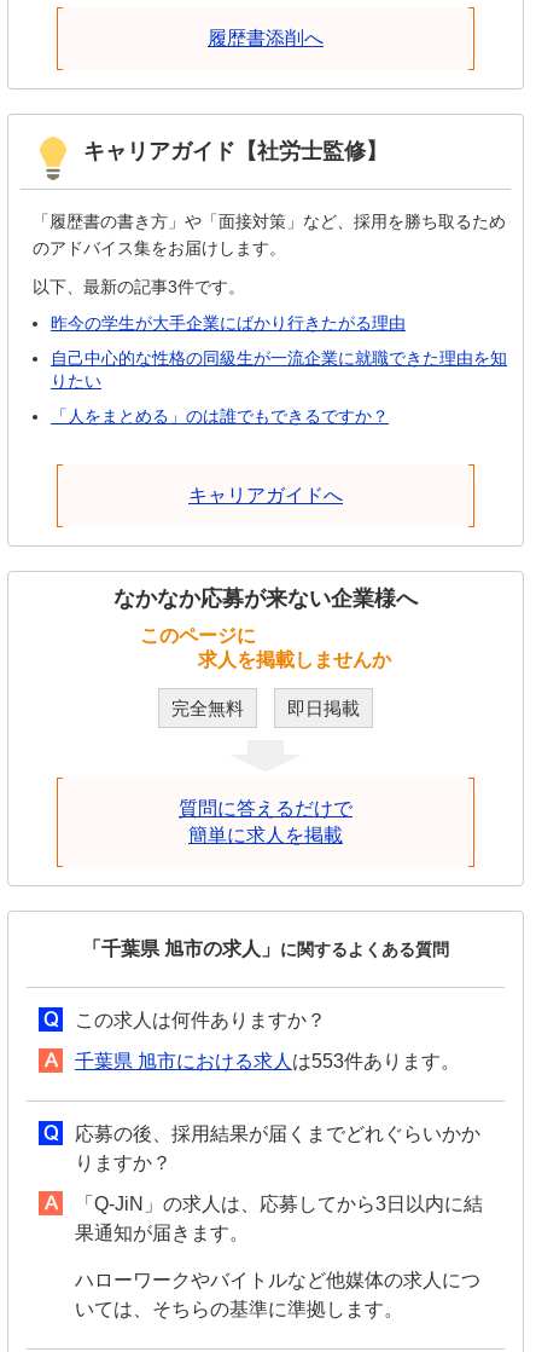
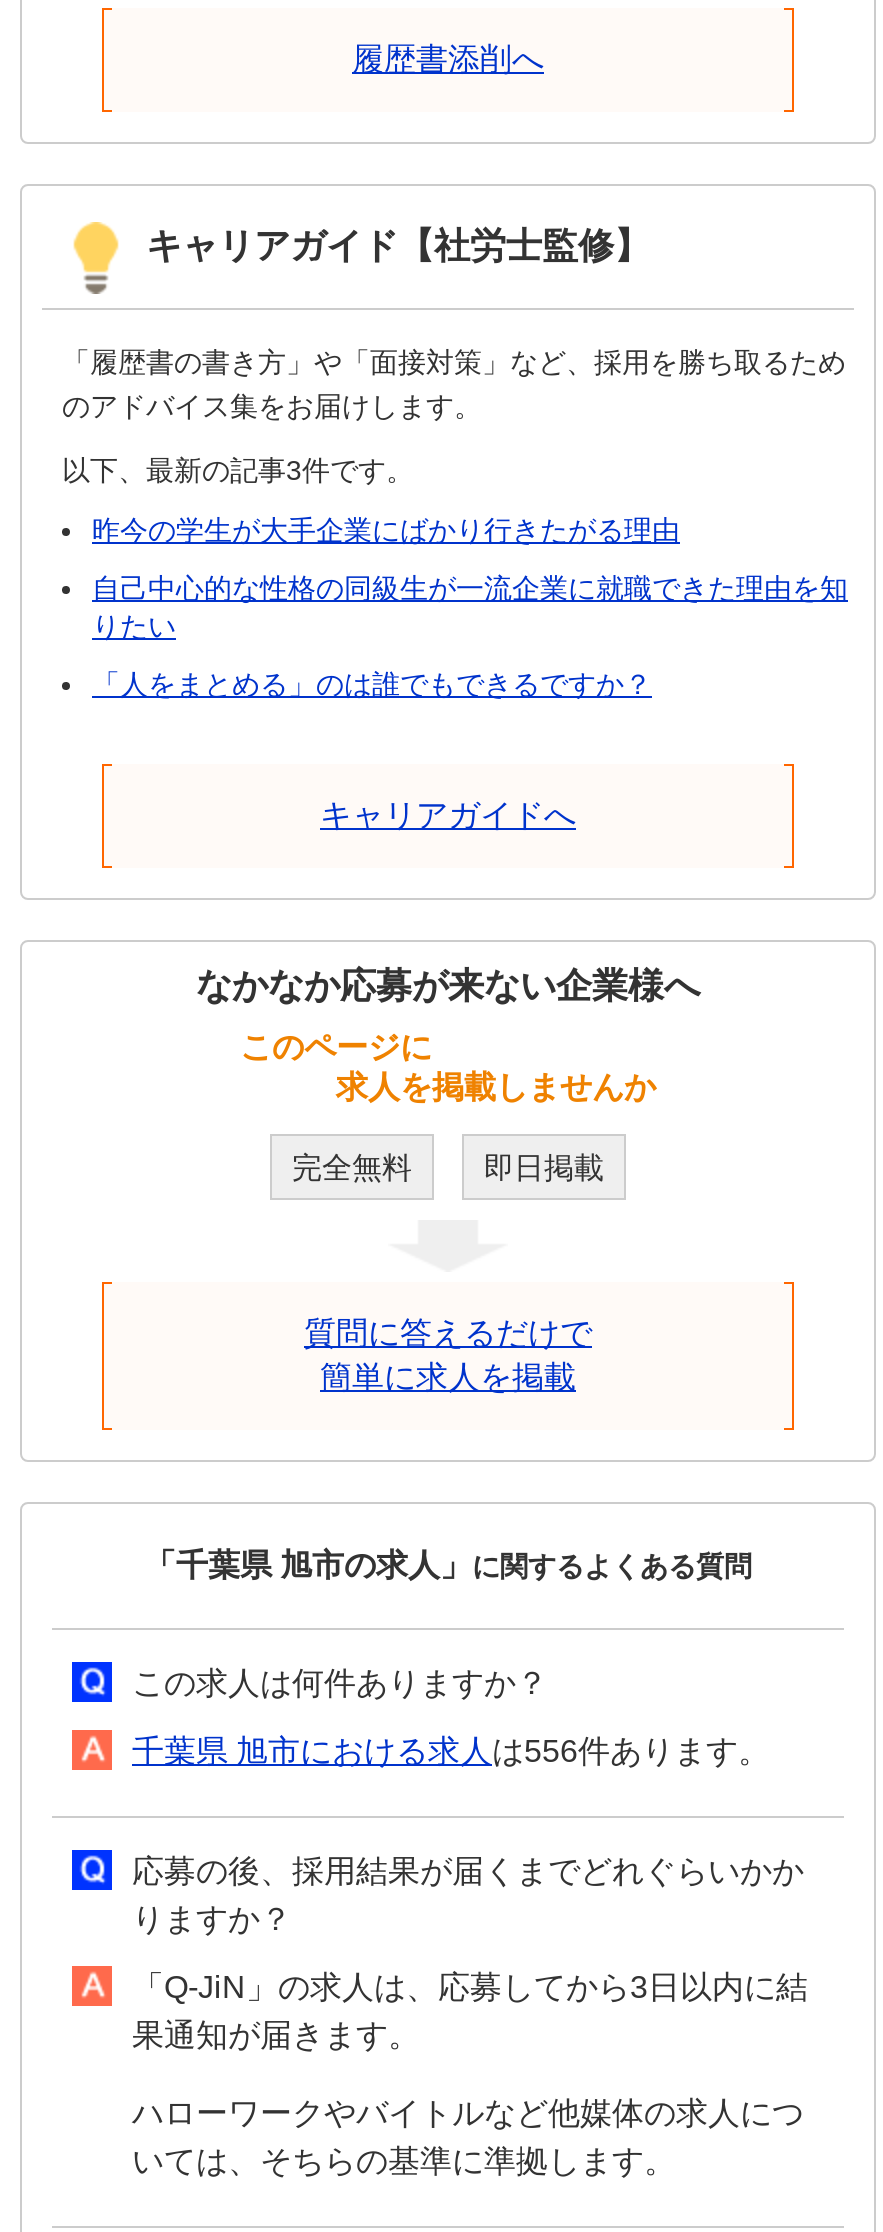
[75,1051,460,1071] 千葉県 旭市における求人は553件あります。 -> [132,1734,770,1768] 千葉県 旭市における求人は556件あります。

